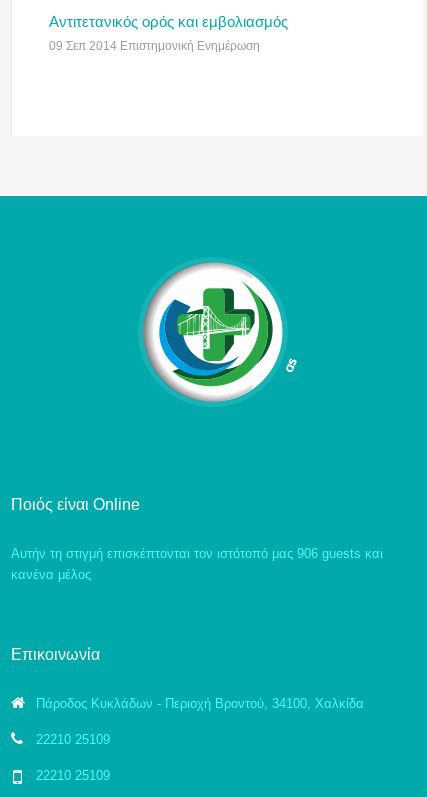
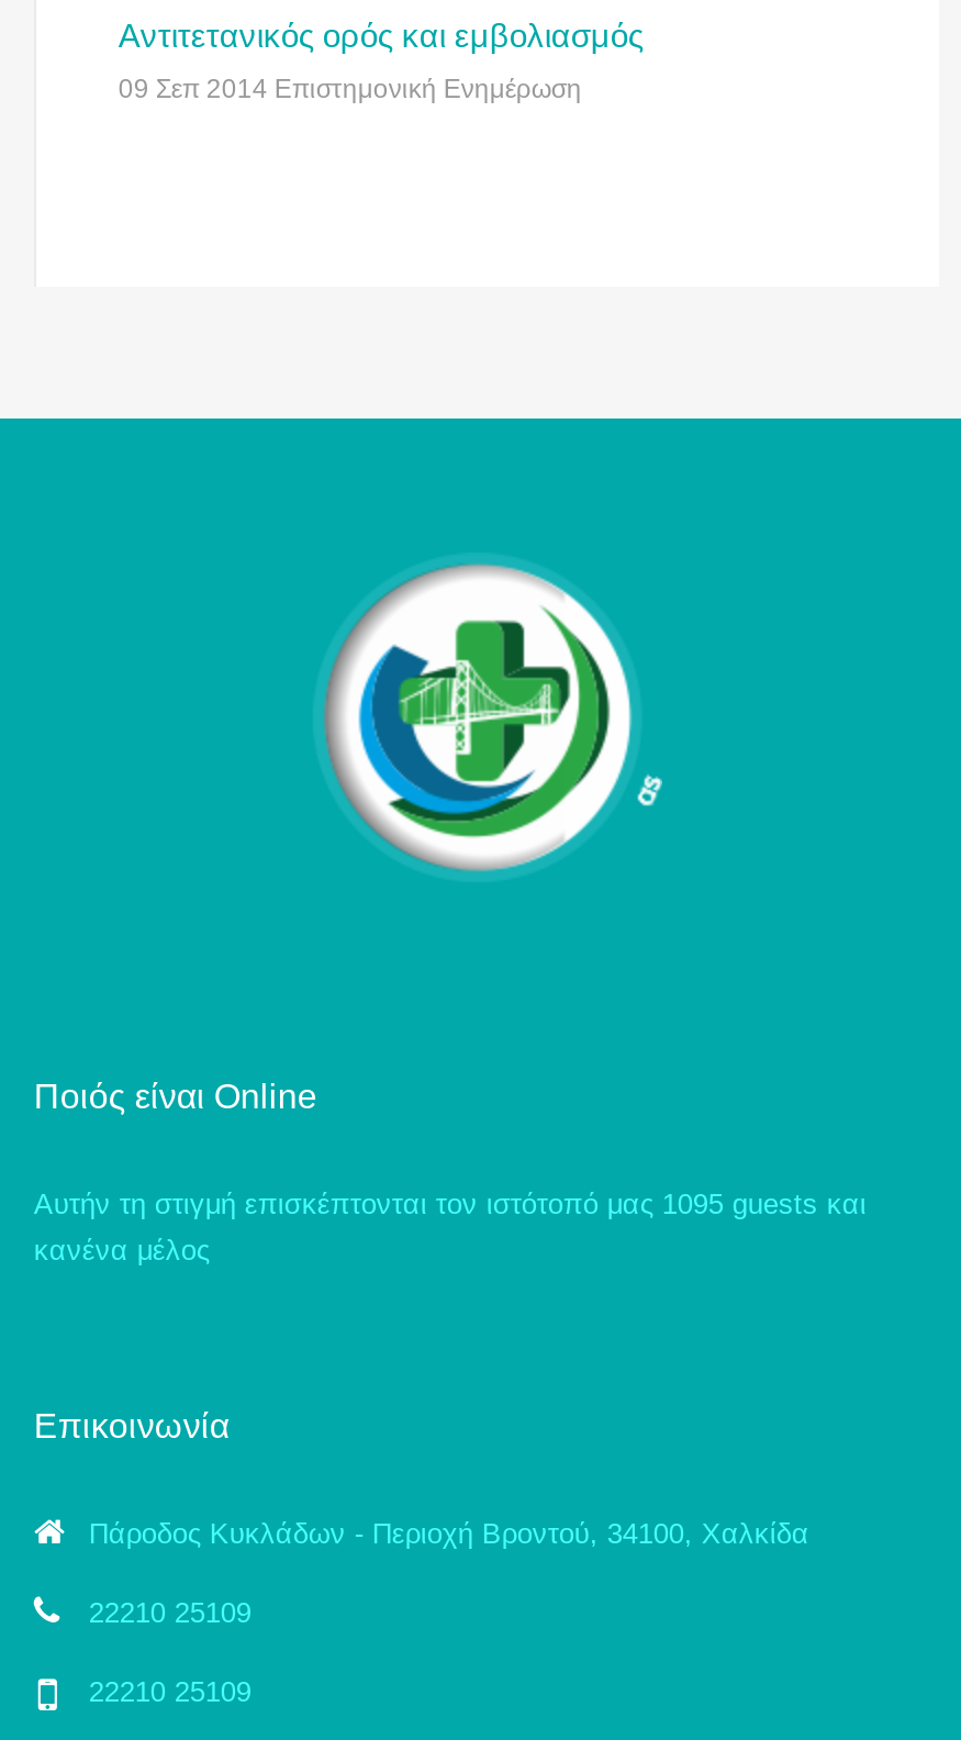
[11,546,383,561] Αυτήν τη στιγμή επισκέπτονται τον ιστότοπό μας 906 guests και -> [34,1188,866,1221] Αυτήν τη στιγμή επισκέπτονται τον ιστότοπό μας 1095 guests και

